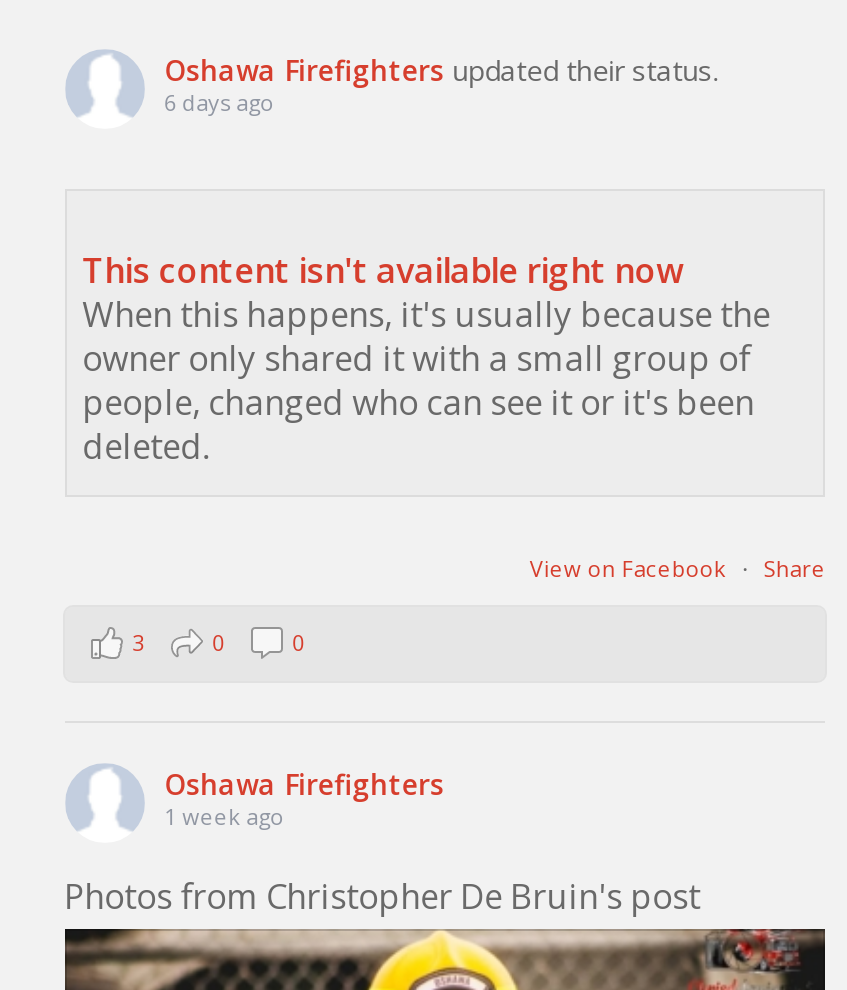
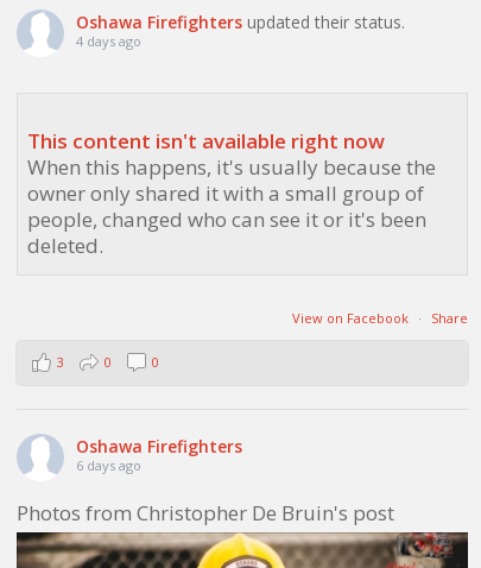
[164,87,274,117] 6 days ago -> [76,32,141,50] 4 days ago
[164,801,284,831] 1 week ago -> [76,456,141,474] 6 days ago

